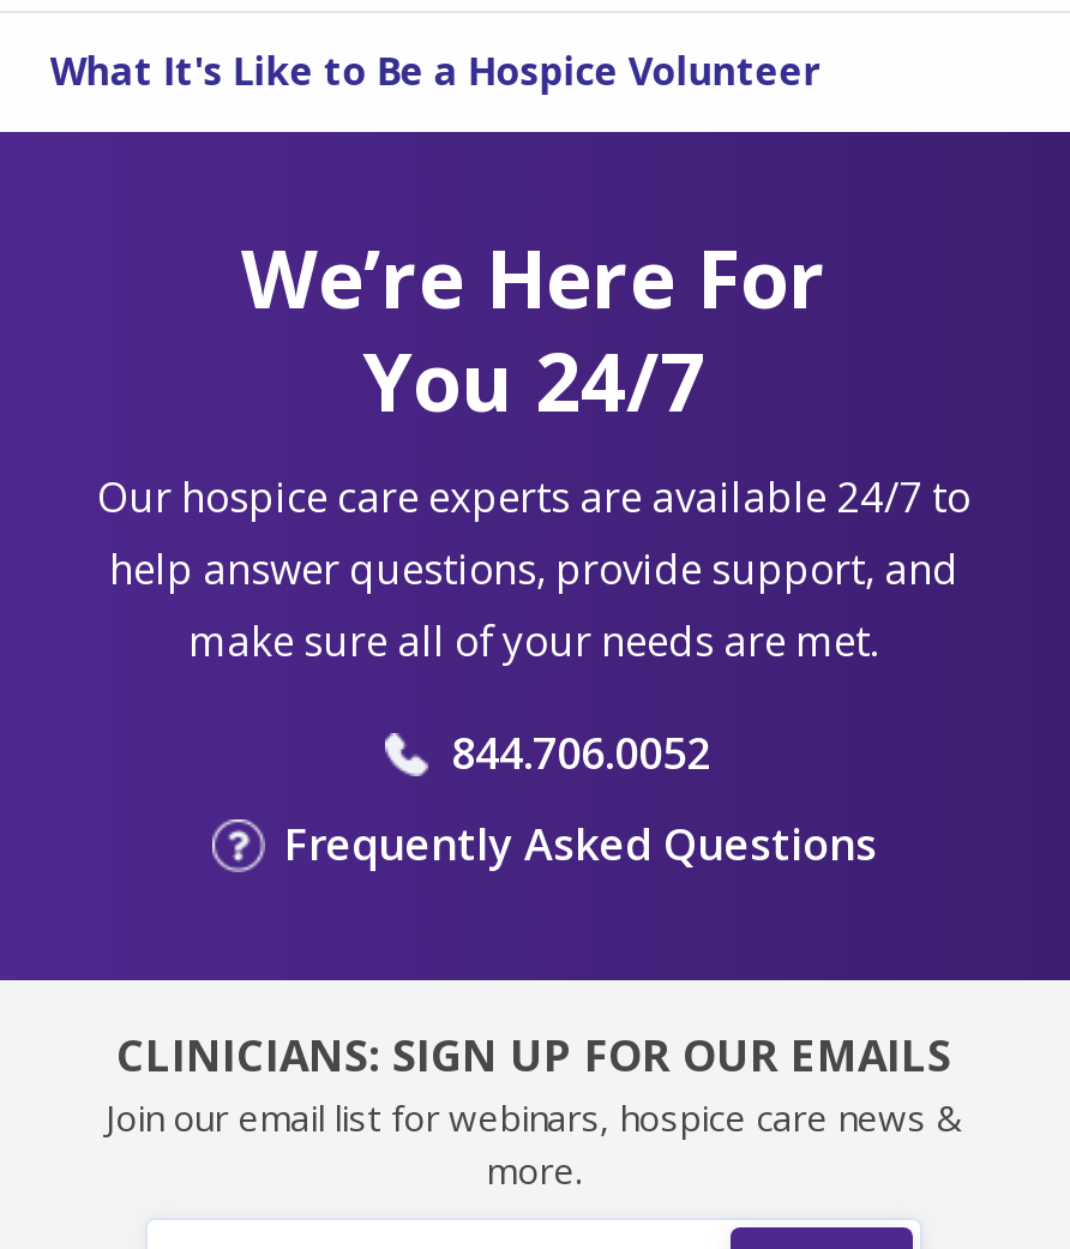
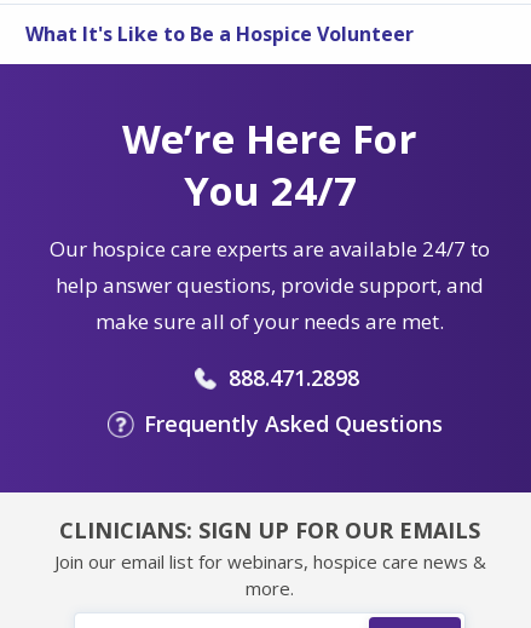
[451,724,710,782] 844.706.0052 -> [228,363,359,393] 888.471.2898

